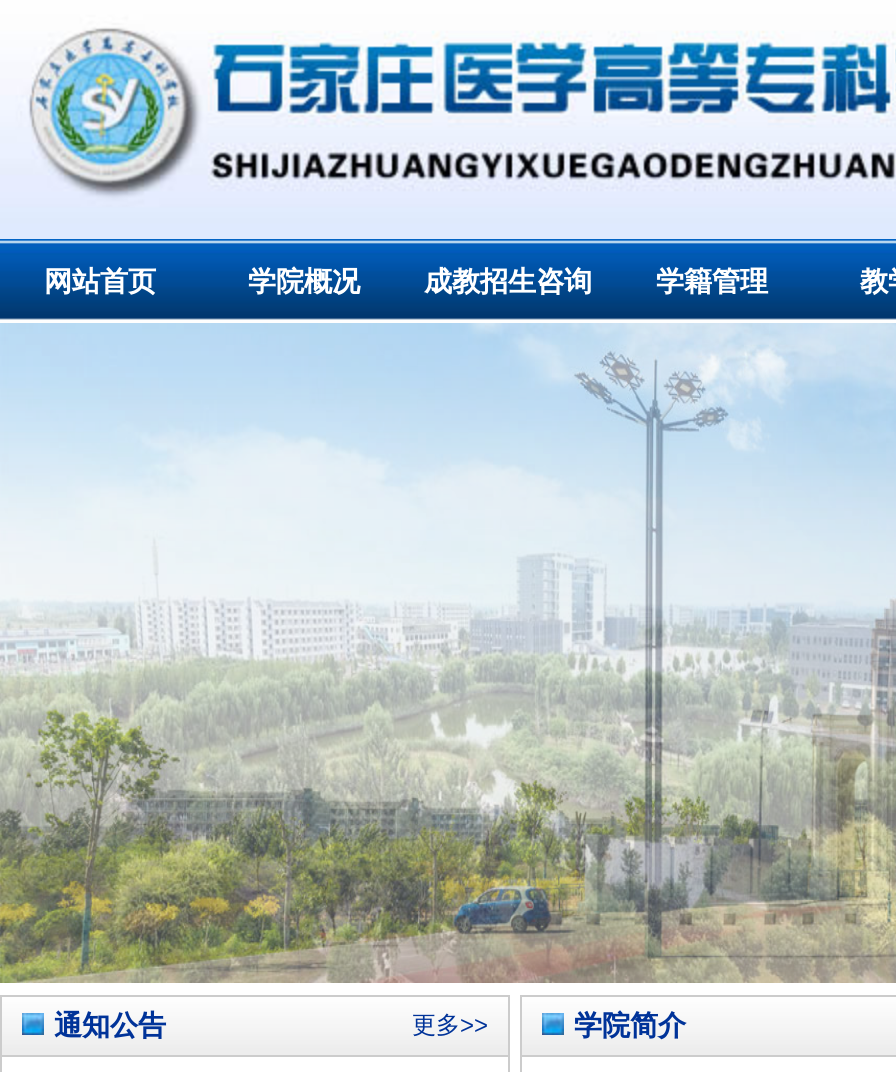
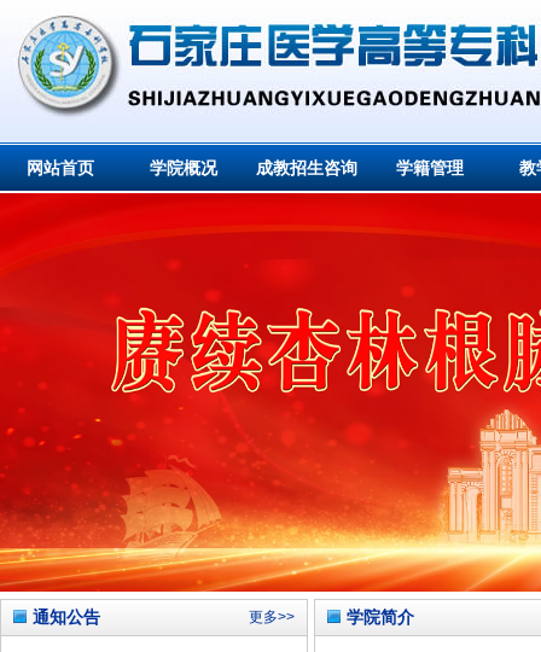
[6,321,890,985] [image] -> [4,192,537,593] [image]

